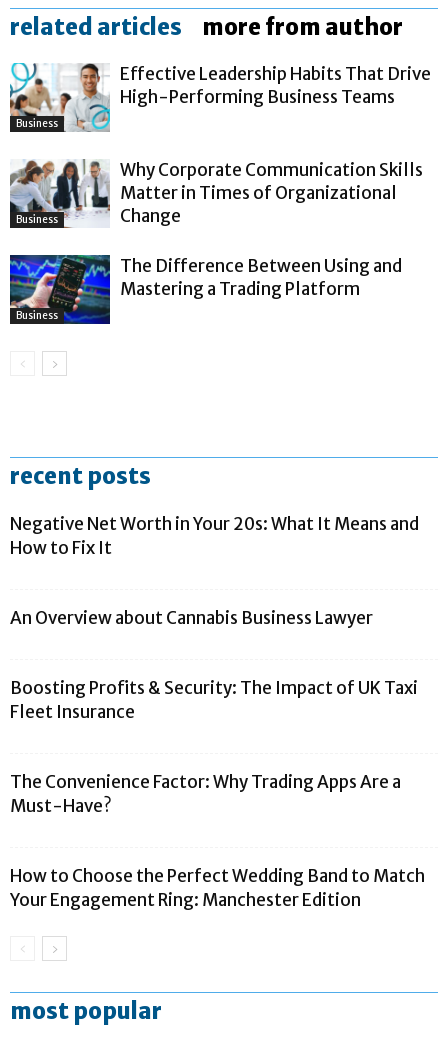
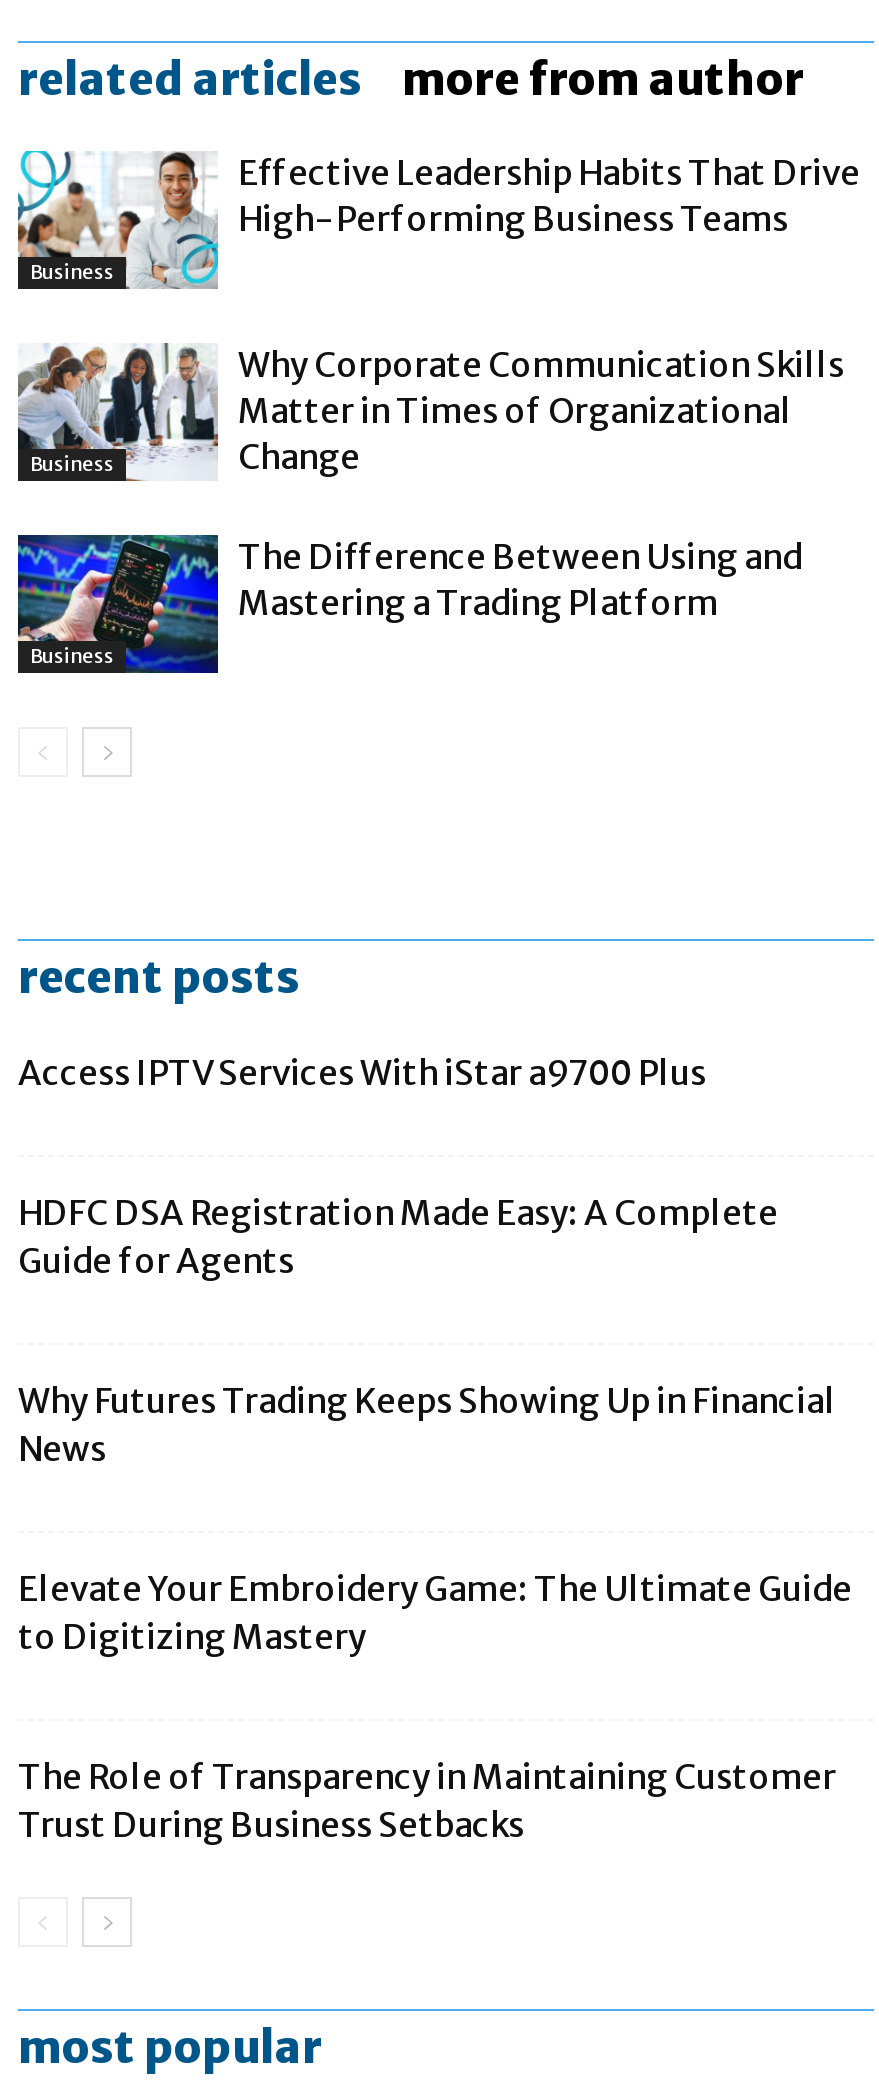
[10,513,419,559] Negative Net Worth in Your 20s: What It Means and | How to Fix It -> [18,1050,712,1094] Access IPTV Services With iStar a9700 Plus
[10,607,376,629] An Overview about Cannabis Business Lawyer -> [18,1190,778,1282] HDFC DSA Registration Made Easy: A Complete | Guide for Agents
[10,677,418,723] Boosting Profits & Security: The Impact of UK Taxi | Fleet Insurance -> [18,1378,836,1470] Why Futures Trading Keeps Showing Up in Financial | News
[10,771,401,817] The Convenience Factor: Why Trading Apps Are a | Must-Have? -> [18,1566,852,1658] Elevate Your Embroidery Game: The Ultimate Guide | to Digitizing Mastery
[10,865,425,911] How to Choose the Perfect Wedding Band to Match | Your Engagement Ring: Manchester Edition -> [18,1754,836,1846] The Role of Transparency in Maintaining Customer | Trust During Business Setbacks

